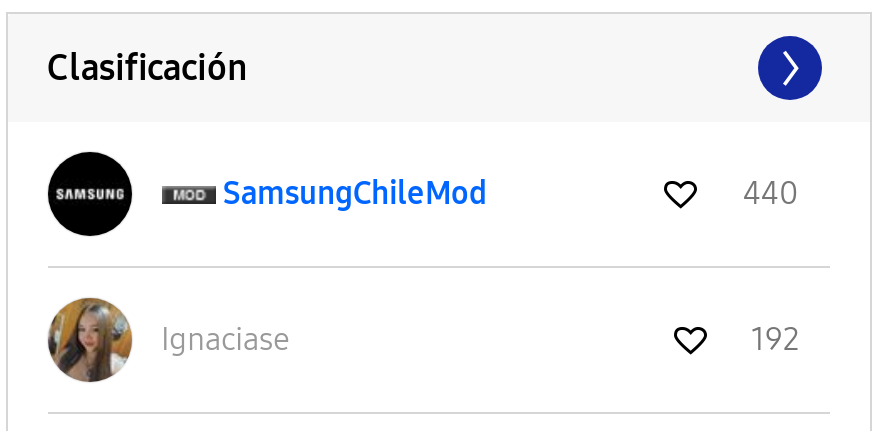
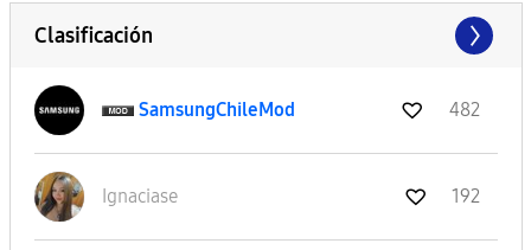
[735,173,799,211] 440 -> [444,98,479,120] 482

